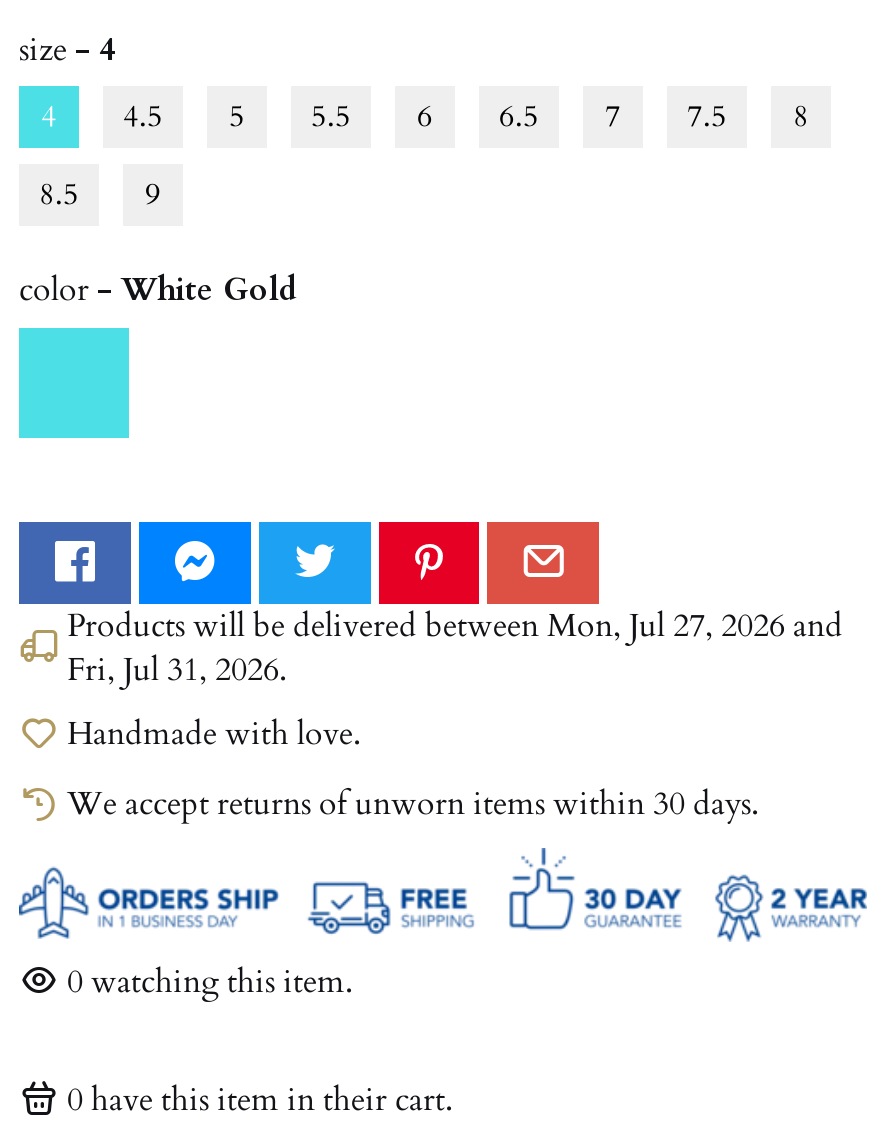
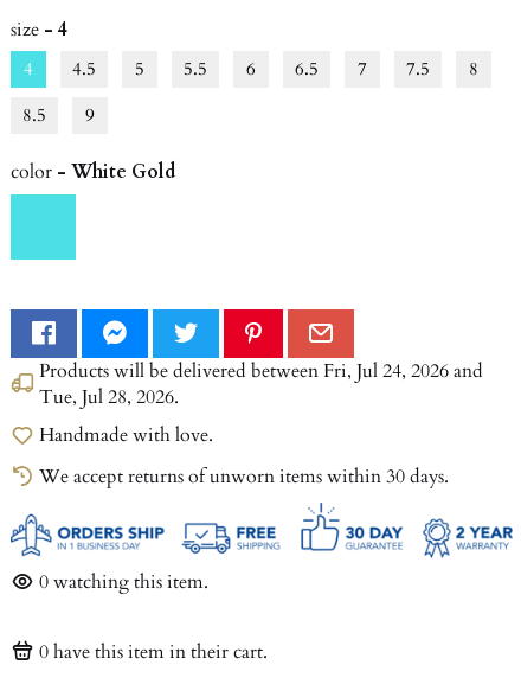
[67,603,843,647] Products will be delivered betweenMon, Jul 27, 2026 and -> [39,358,483,384] Products will be delivered betweenFri, Jul 24, 2026 and
[67,647,287,691] Fri, Jul 31, 2026. -> [39,384,179,410] Tue, Jul 28, 2026.

